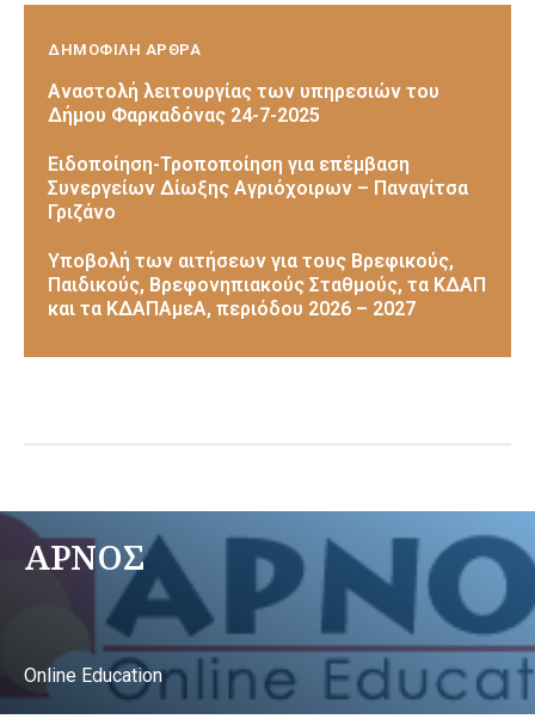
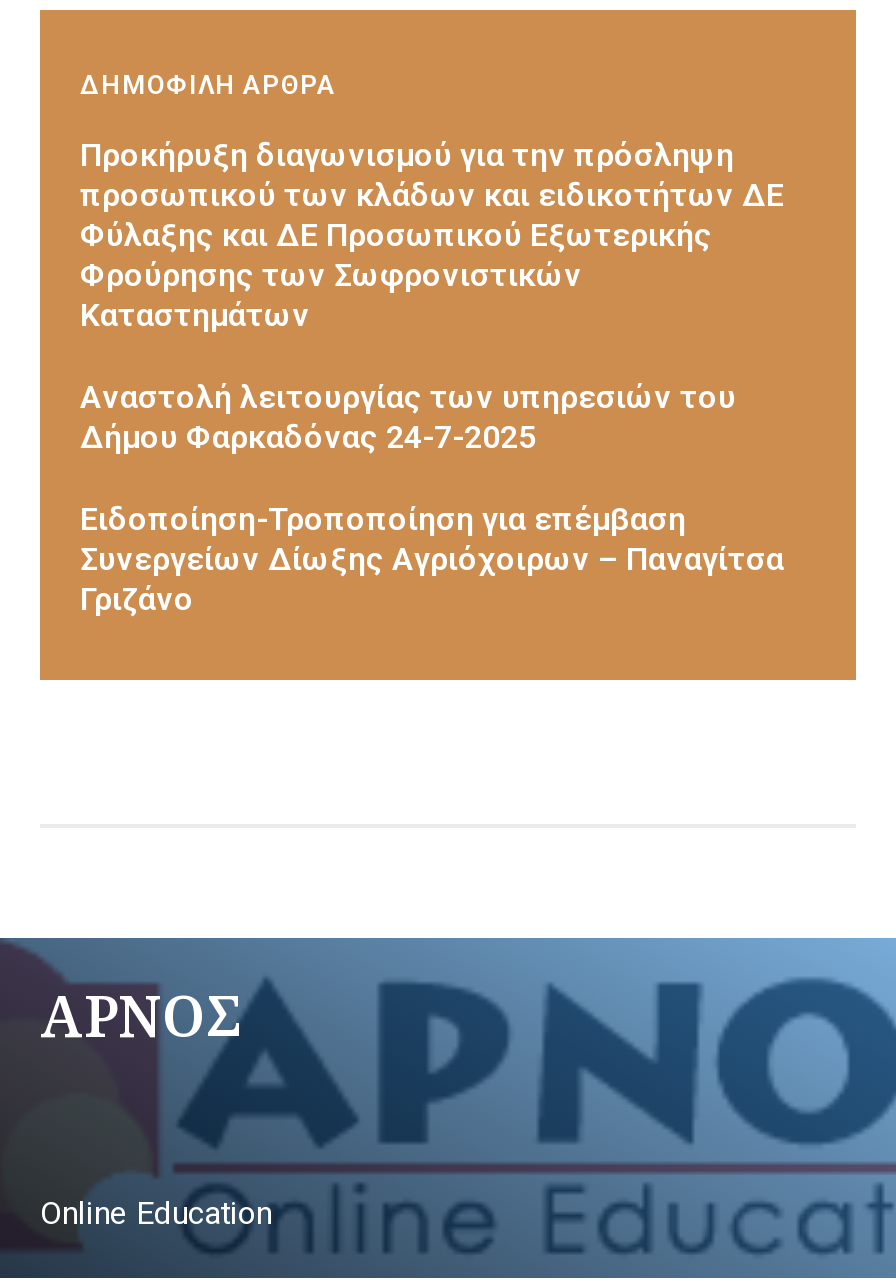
none -> [80,136,784,334] Προκήρυξη διαγωνισμού για την πρόσληψη | προσωπικού των κλάδων και ειδικοτήτων ΔΕ | Φύλαξης και ΔΕ Προσωπικού Εξωτερικής | Φρούρησης των Σωφρονιστικών | Καταστημάτων
moved [48,80,468,223] -> [80,378,784,618]: Αναστολή λειτουργίας των υπηρεσιών του | Δήμου Φαρκαδόνας 24-7-2025 | Ειδοποίηση-Τροποποίηση για επέμβαση | Συνεργείων Δίωξης Αγριόχοιρων – Παναγίτσα | Γριζάνο
[48,250,486,320] Υποβολή των αιτήσεων για τους Βρεφικούς, | Παιδικούς, Βρεφονηπιακούς Σταθμούς, τα ΚΔΑΠ | και τα ΚΔΑΠΑμεΑ, περιόδου 2026 – 2027 -> none

